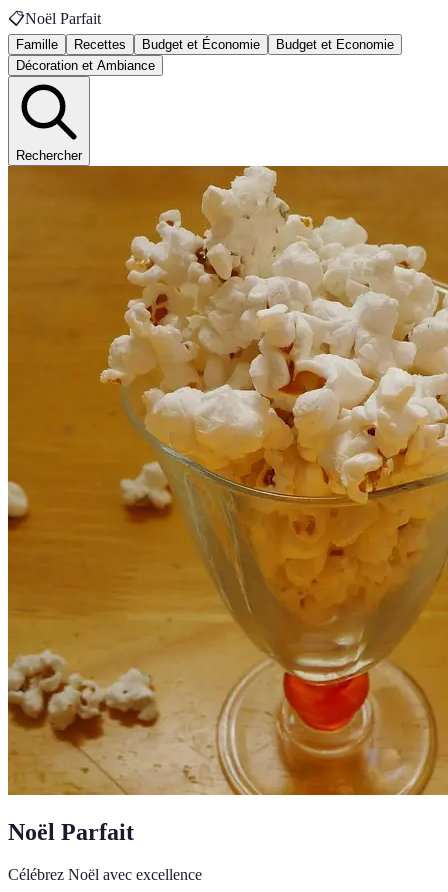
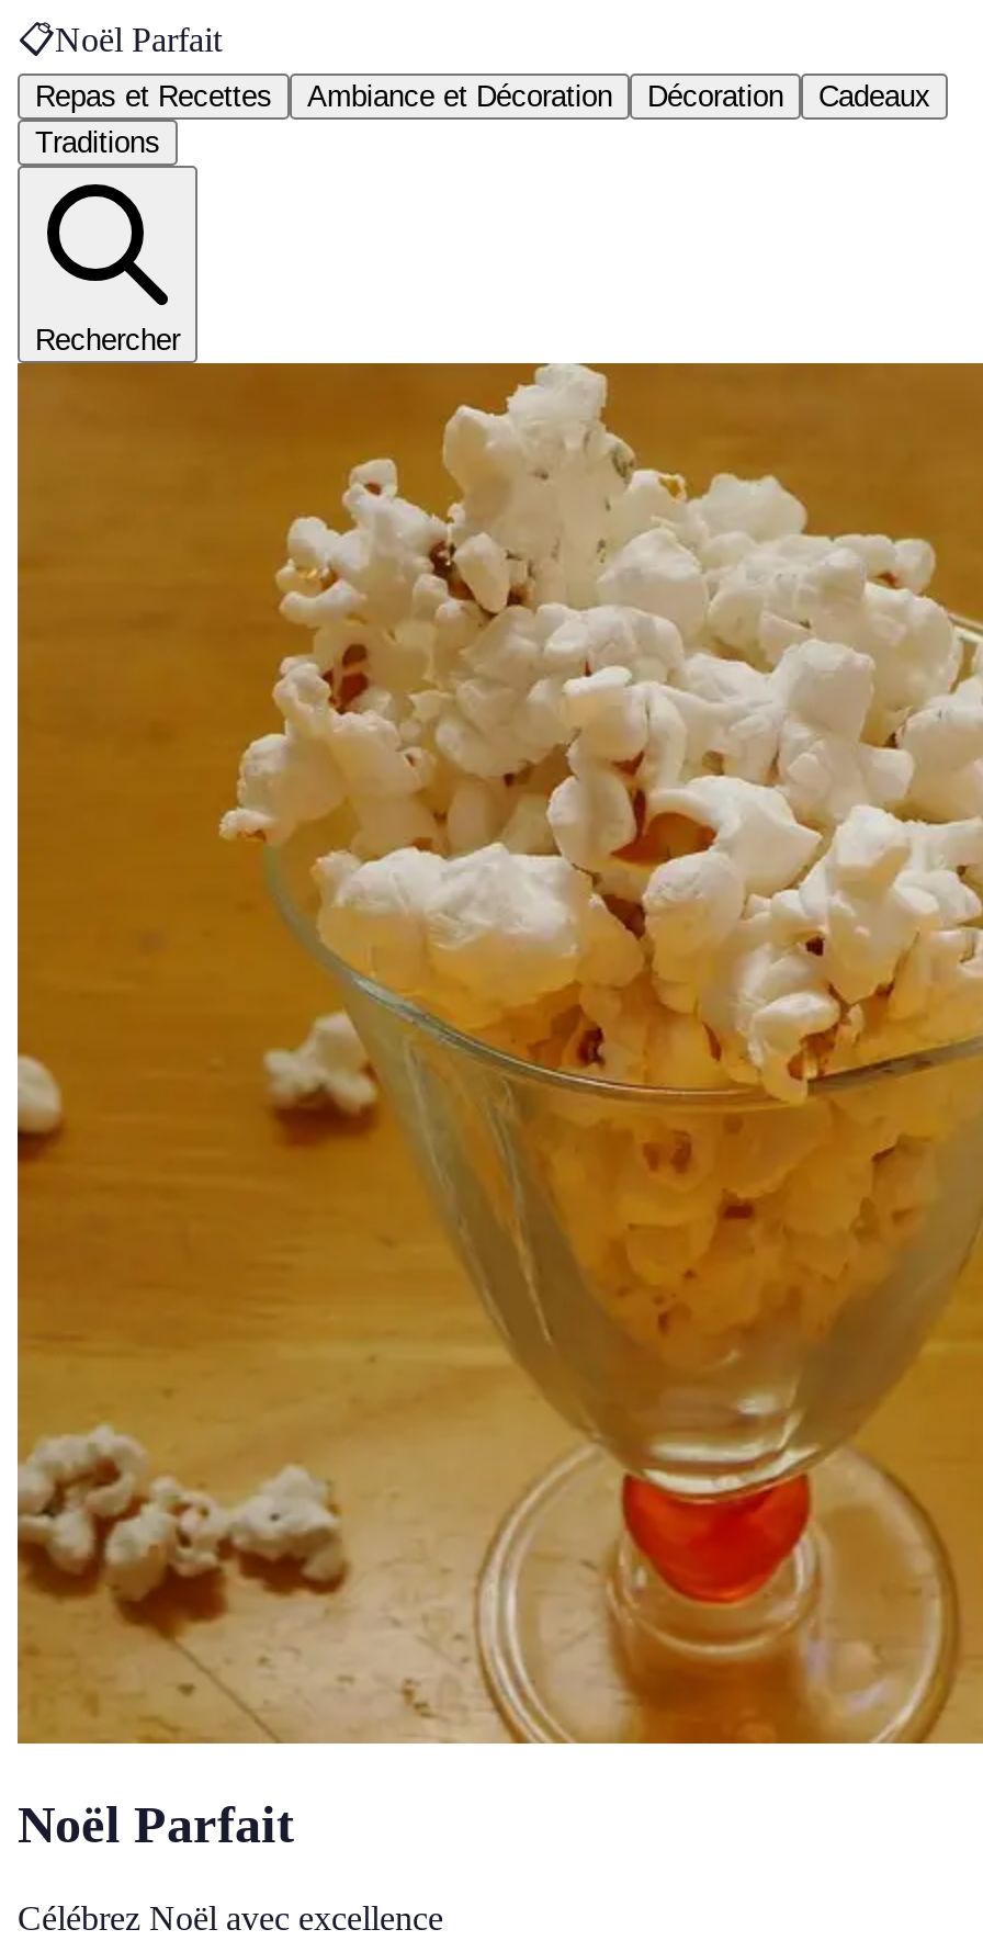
[16,37,394,73] Famille | Recettes | Budget et Économie | Budget et Economie | Décoration et Ambiance -> [35,80,930,159] Repas et Recettes | Ambiance et Décoration | Décoration | Cadeaux | Traditions

